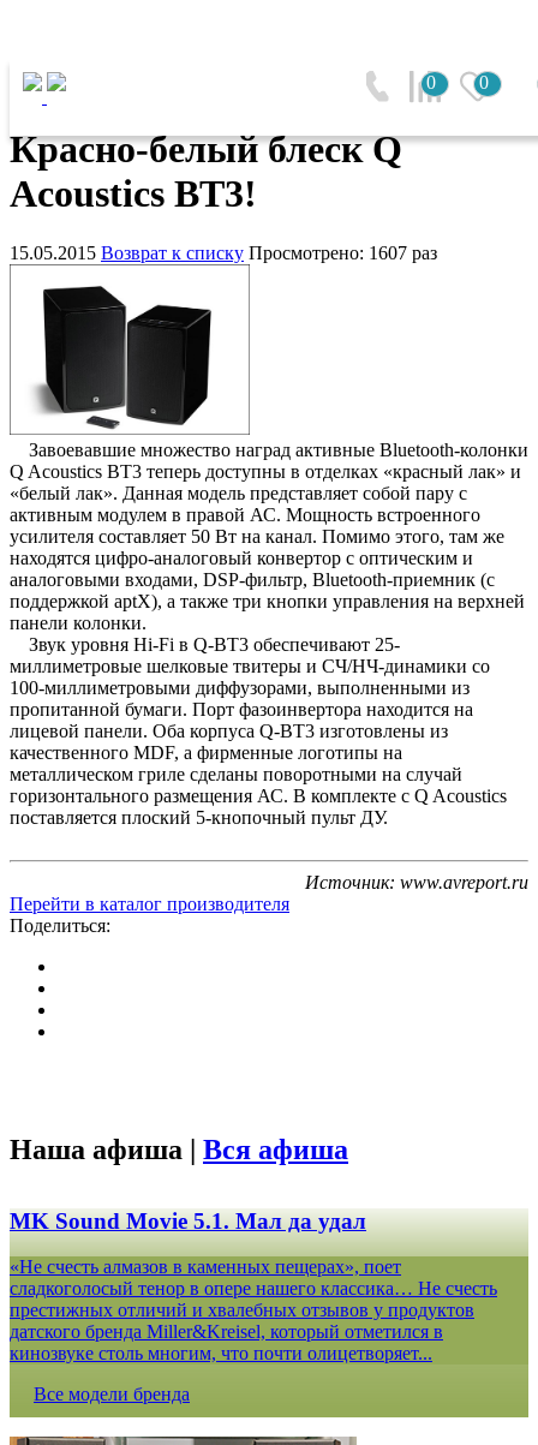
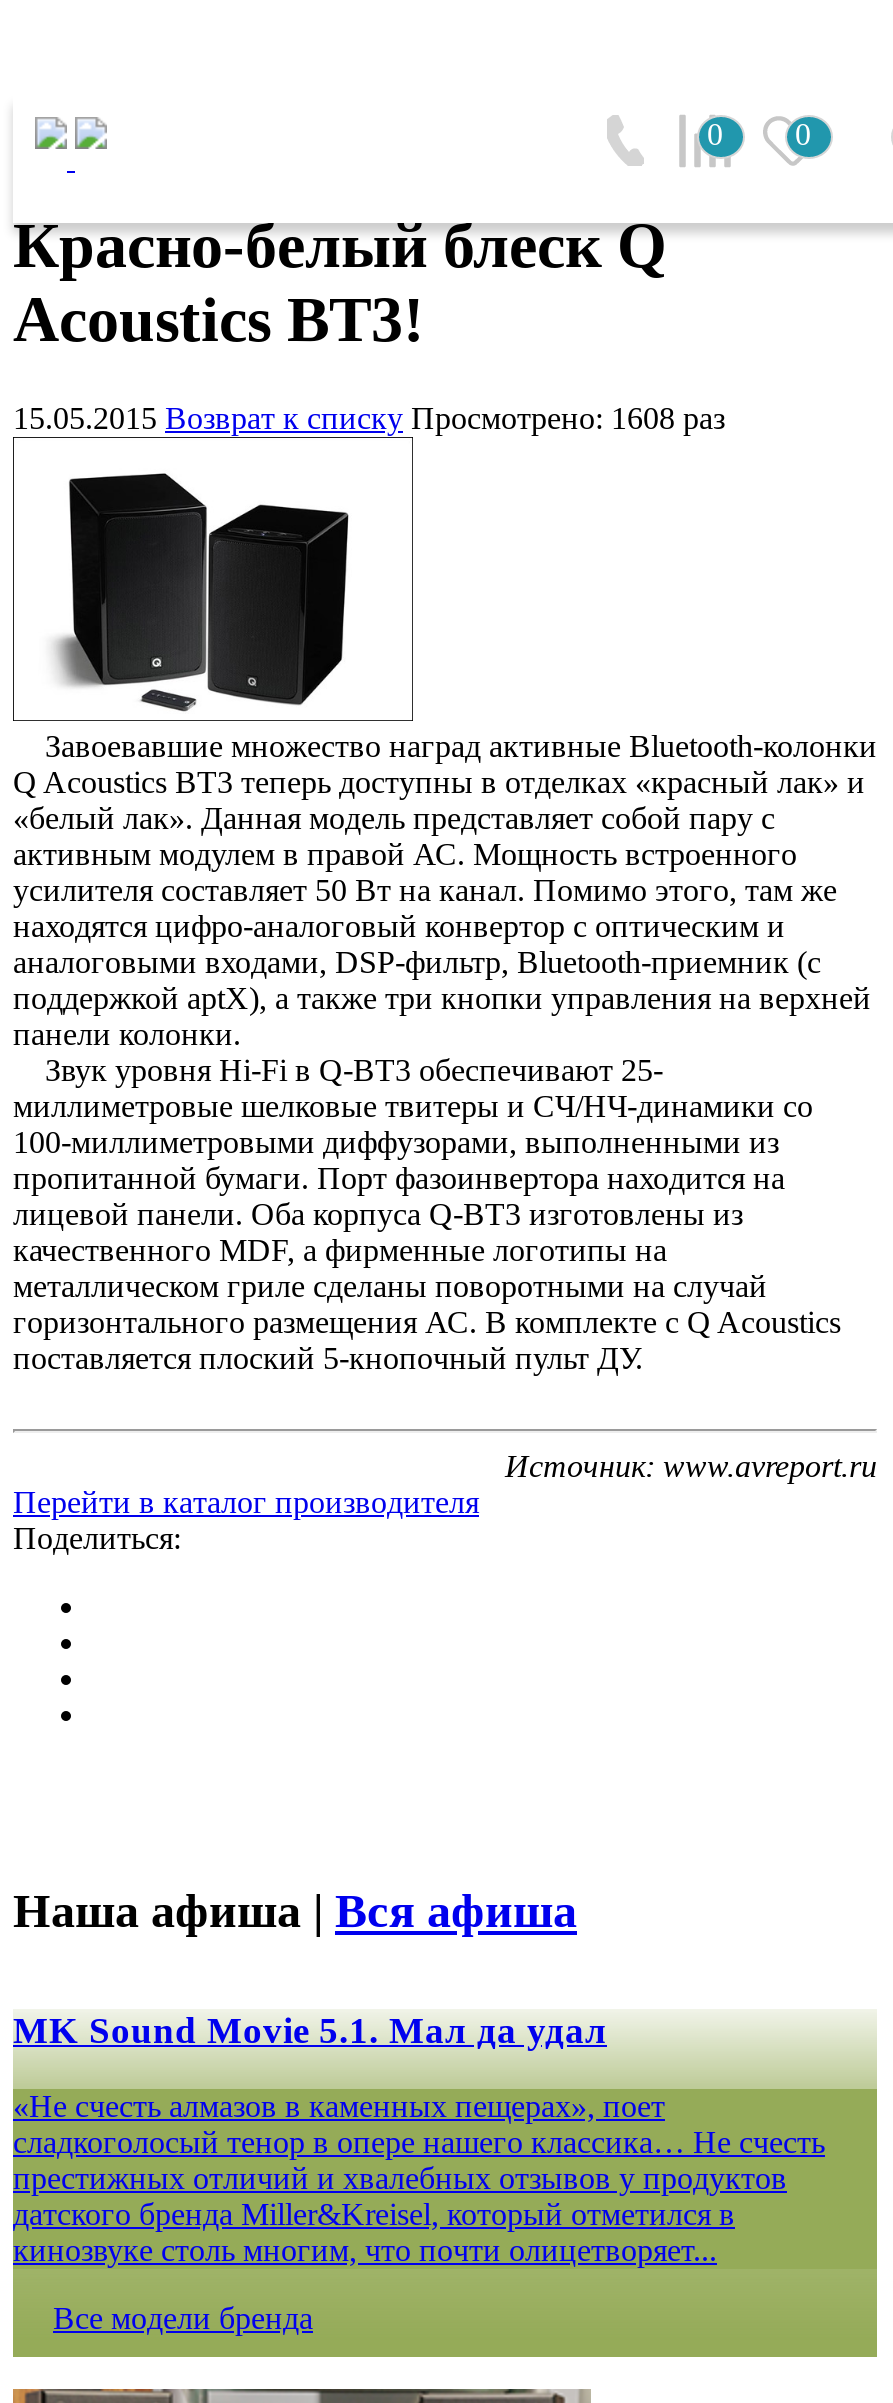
[10,243,437,263] 15.05.2015 Возврат к списку Просмотрено: 1607 раз -> [13,401,725,435] 15.05.2015 Возврат к списку Просмотрено: 1608 раз

